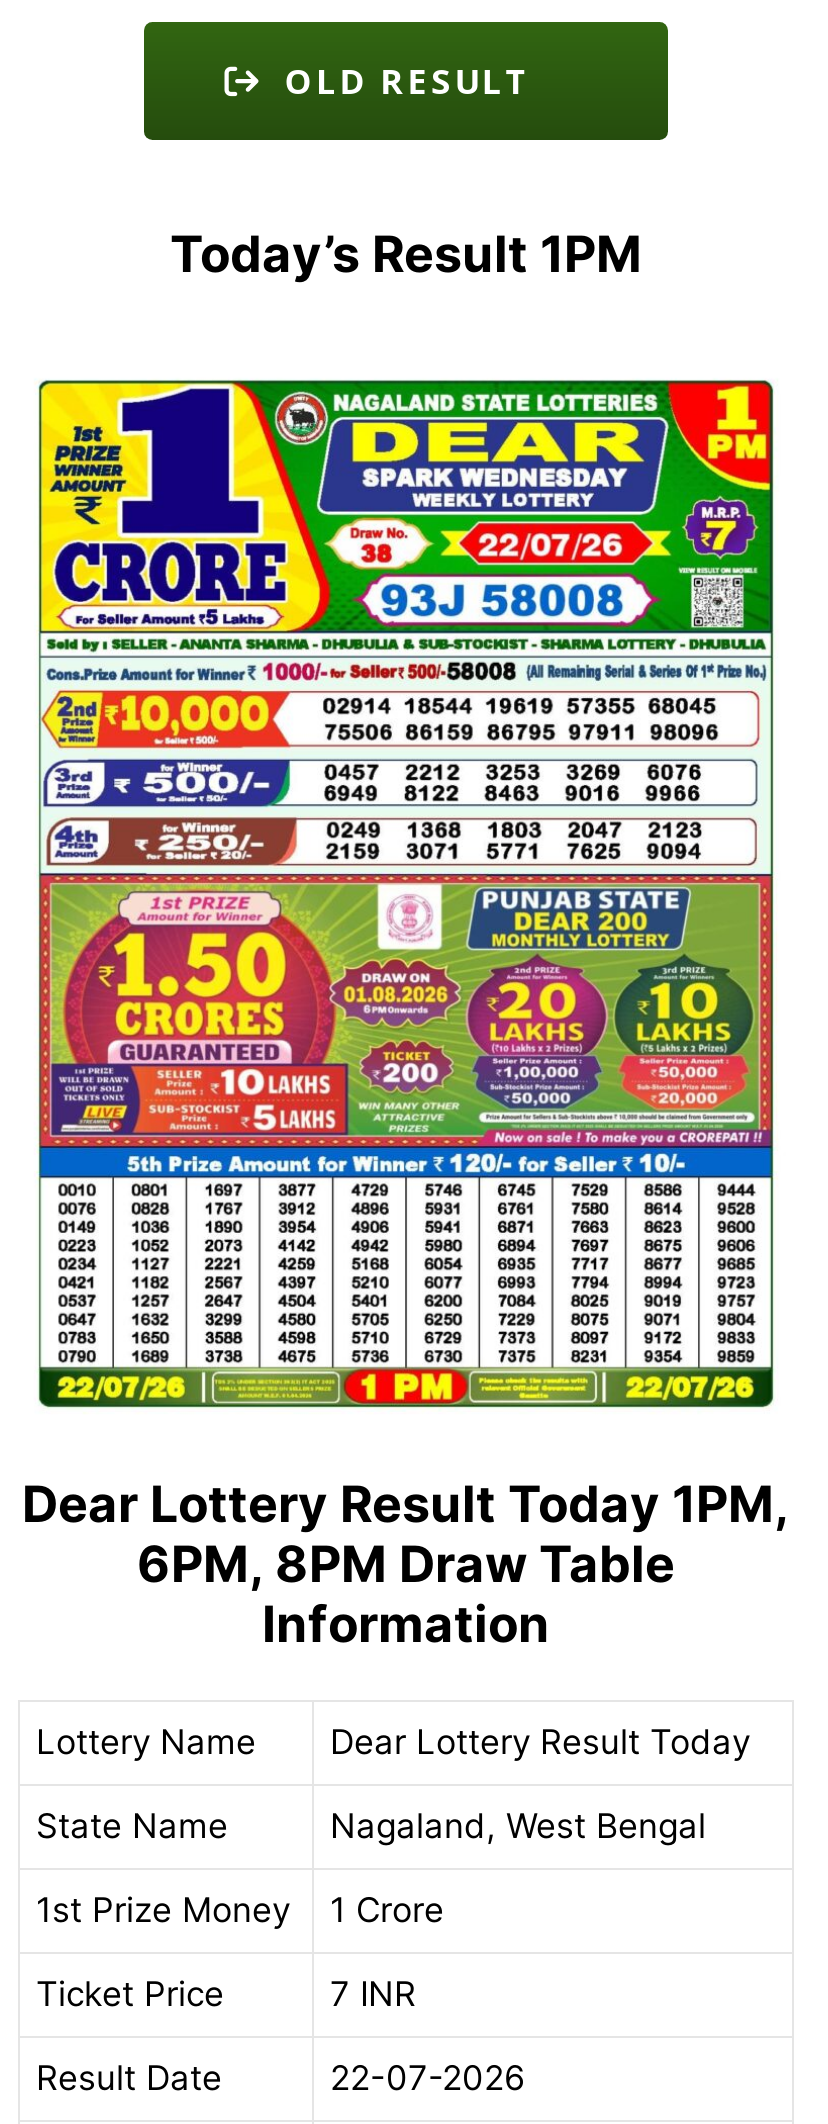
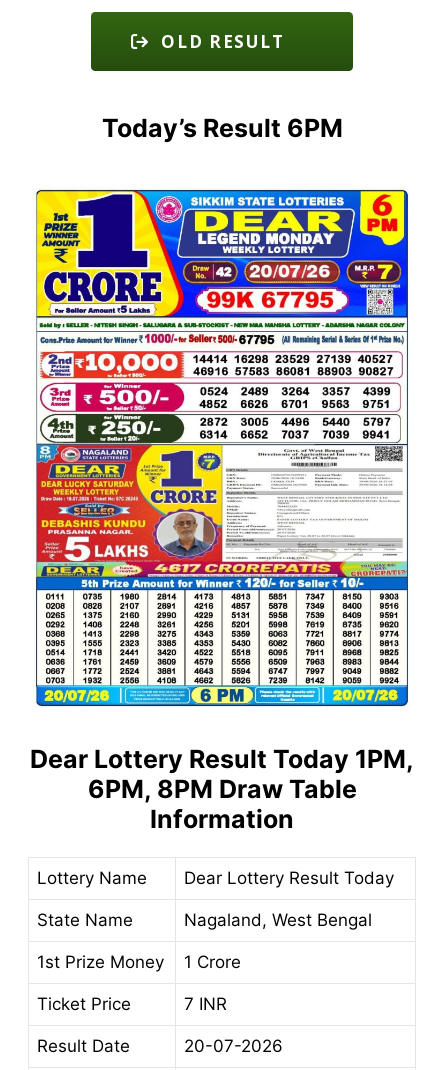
[170,224,642,284] Today’s Result 1PM -> [101,113,342,143] Today’s Result 6PM
[34,378,778,1410] [image] -> [35,189,409,707] [image]
[330,2057,526,2097] 22-07-2026 -> [184,1036,283,1056] 20-07-2026

